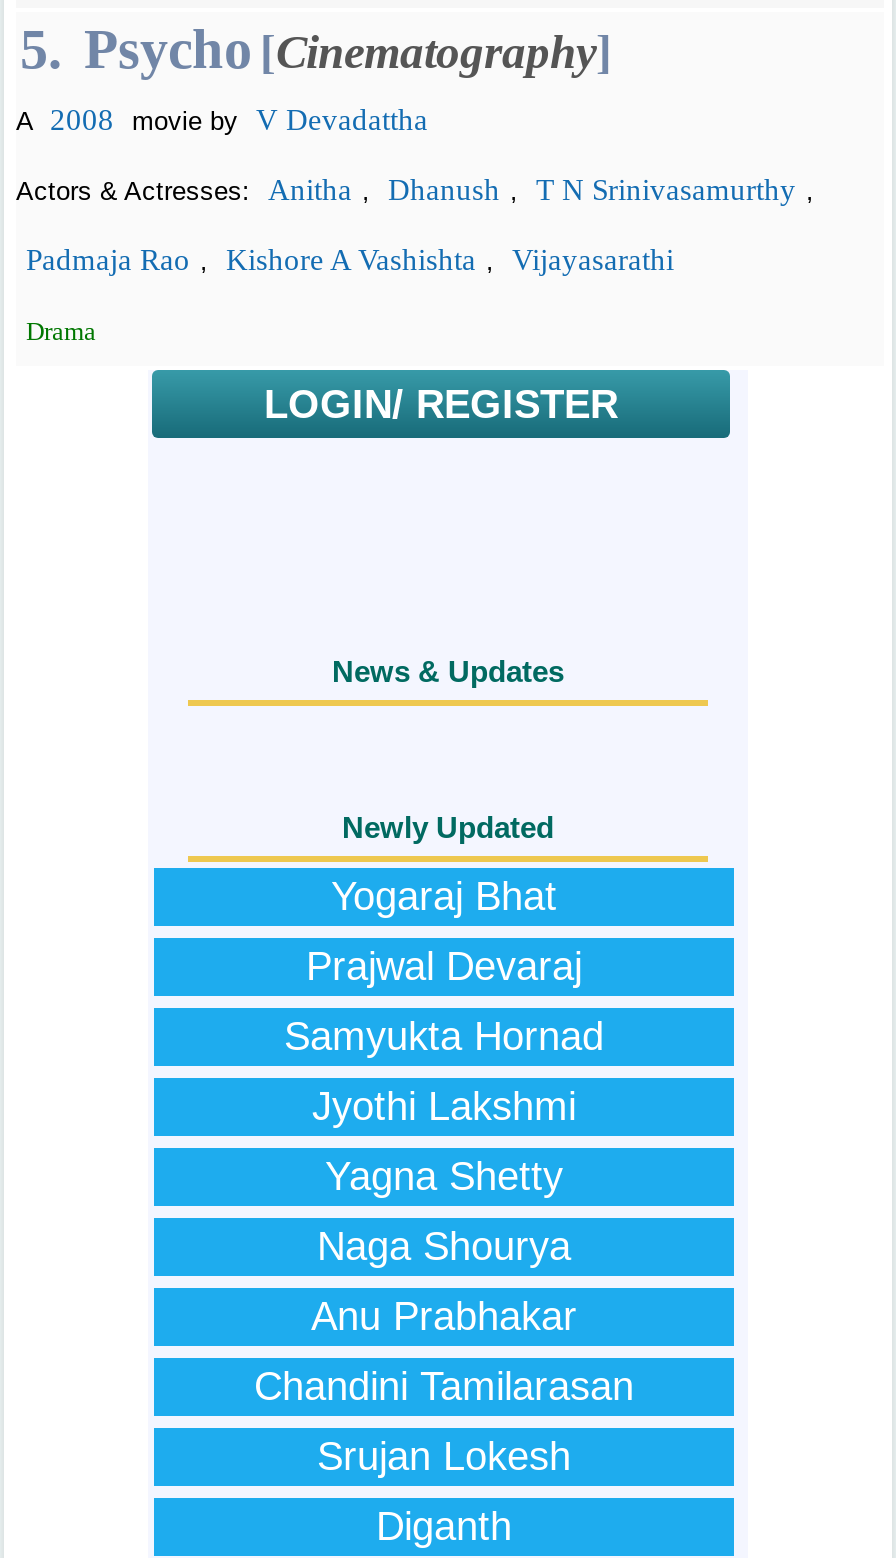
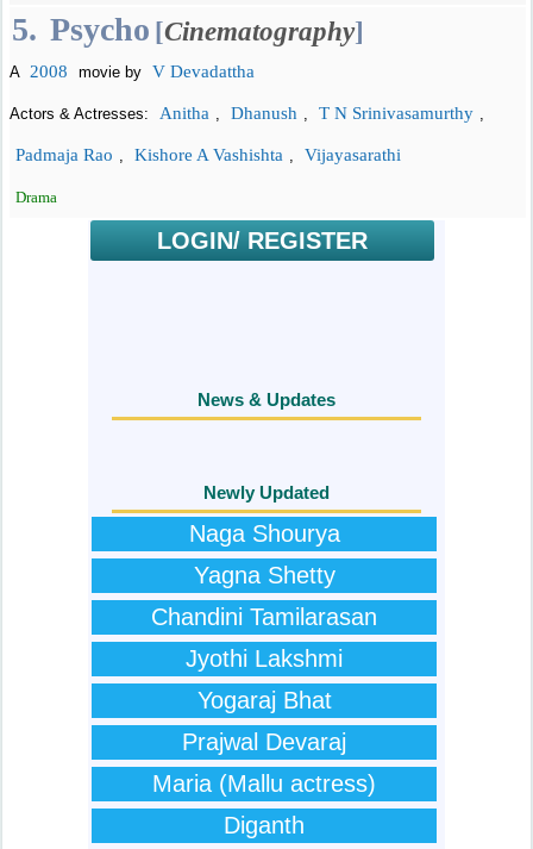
moved [306,874,582,988] -> [182,687,346,755]: Yogaraj Bhat | Prajwal Devaraj
[284,1014,604,1478] Samyukta Hornad | Anu Prabhakar | Srujan Lokesh -> [152,770,376,797] Maria (Mallu actress)
moved [254,1084,634,1408] -> [151,520,377,672]: Naga Shourya | Yagna Shetty | Chandini Tamilarasan | Jyothi Lakshmi

